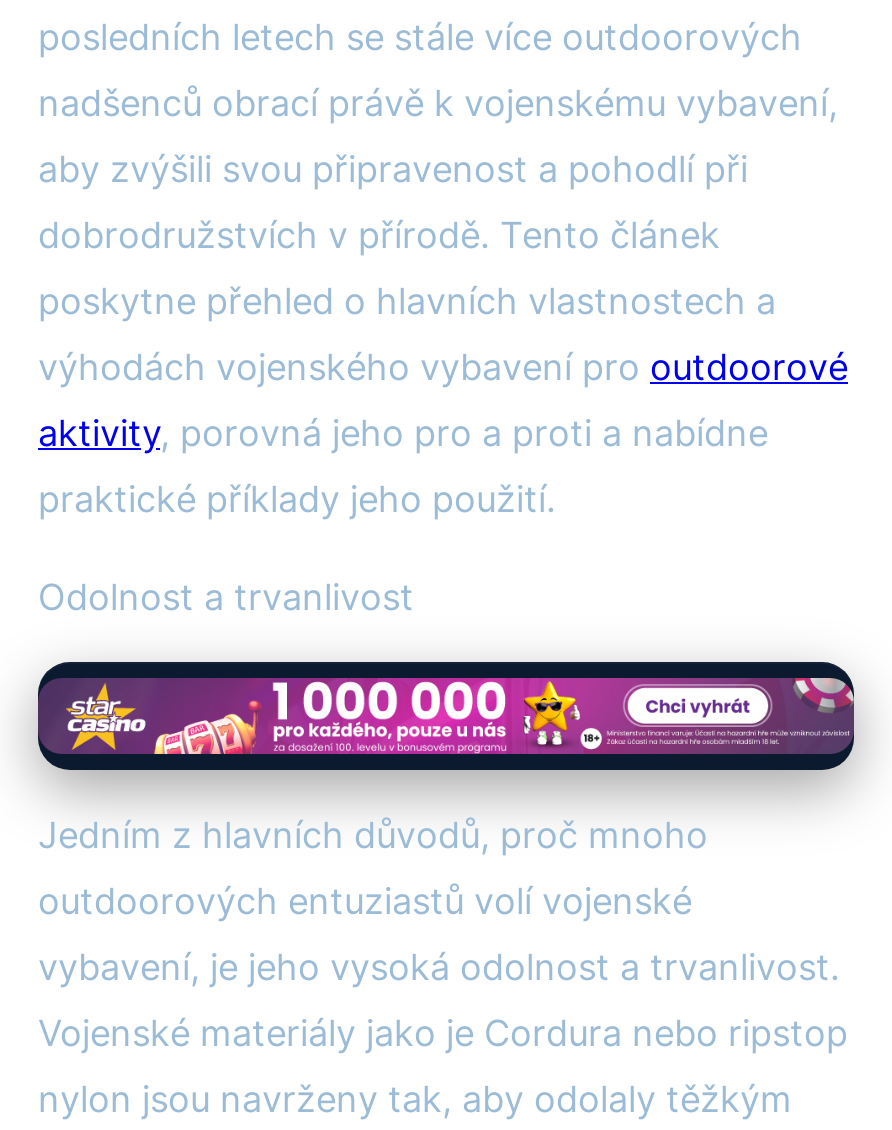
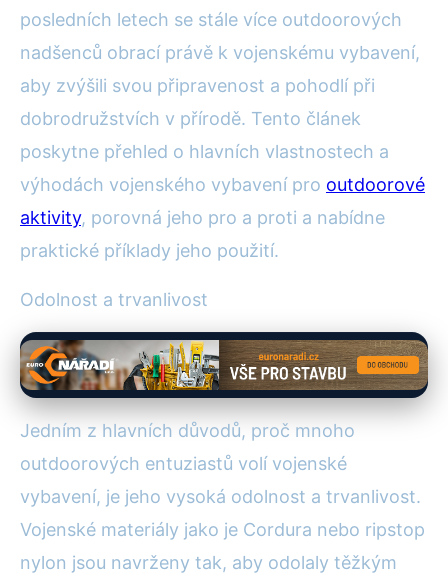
[38,677,854,757] [image] -> [20,339,428,391] [image]

